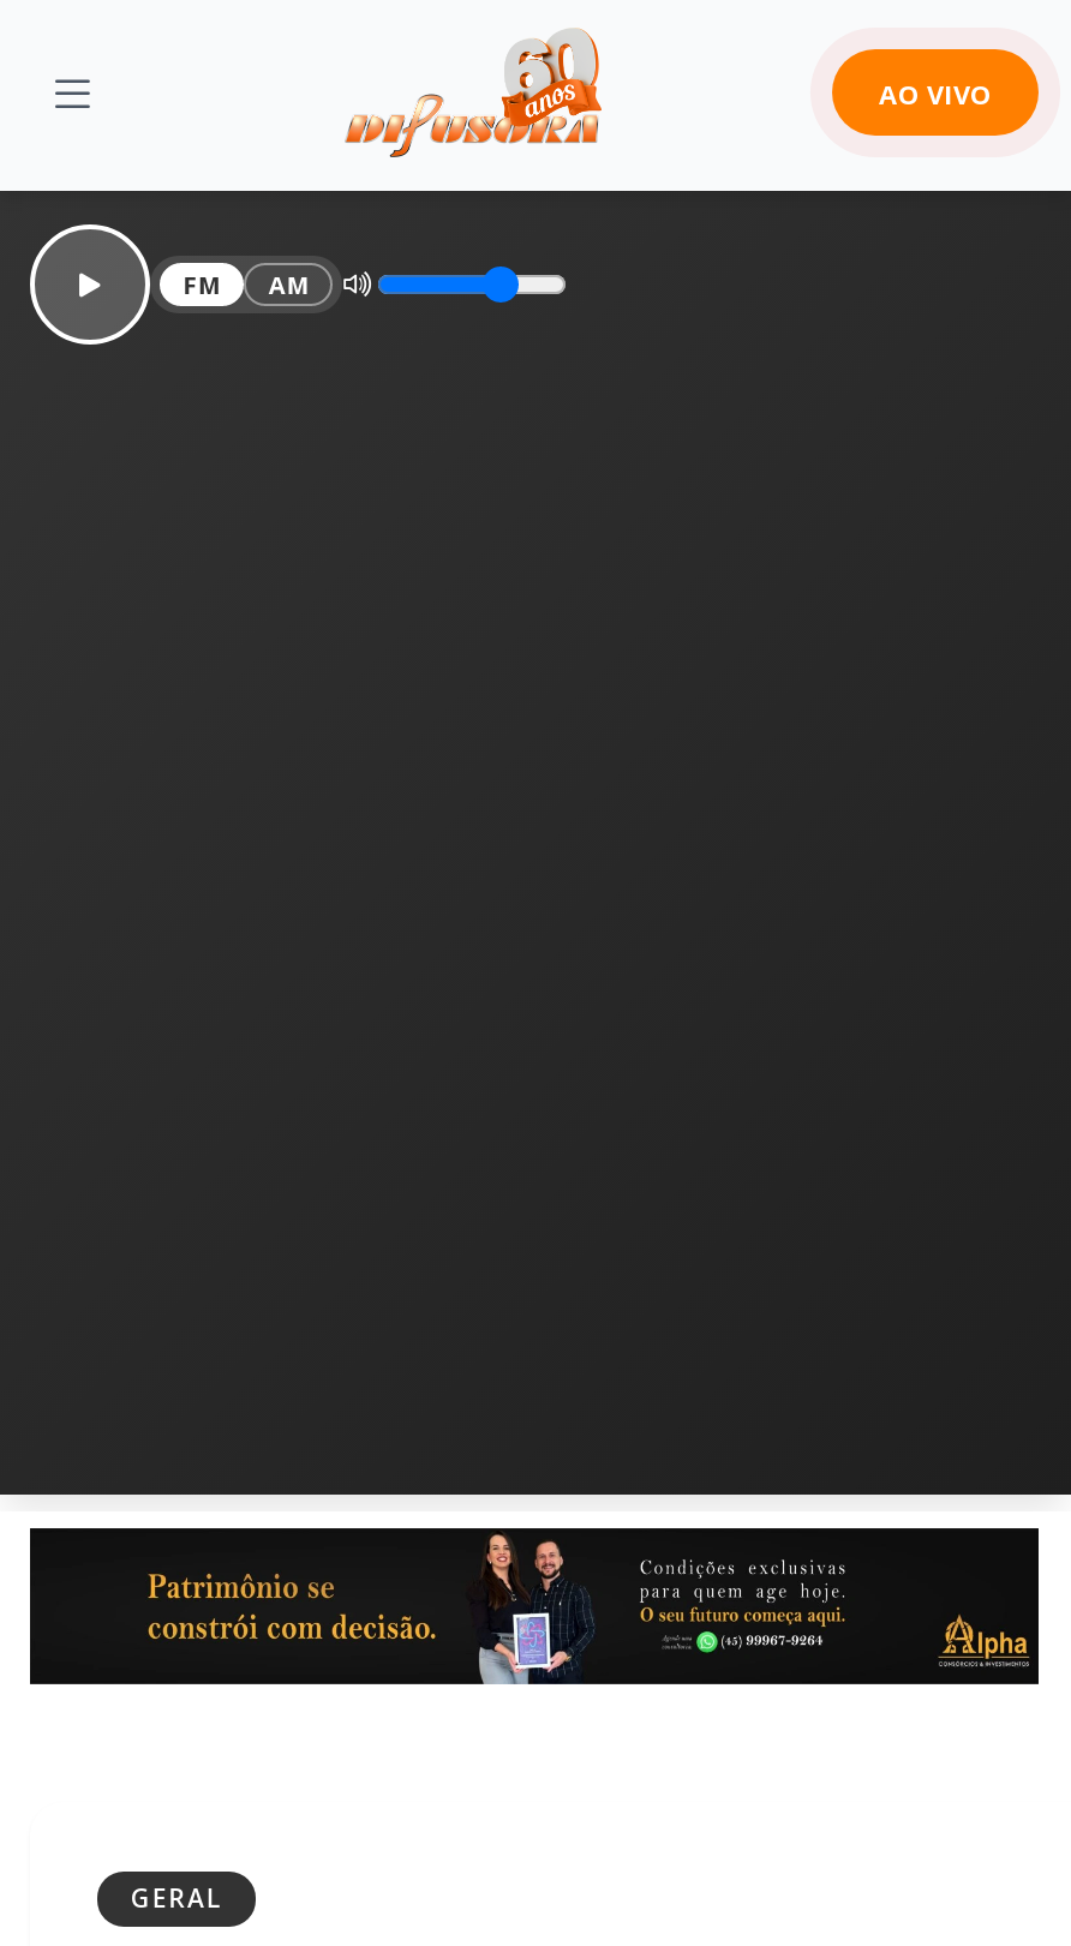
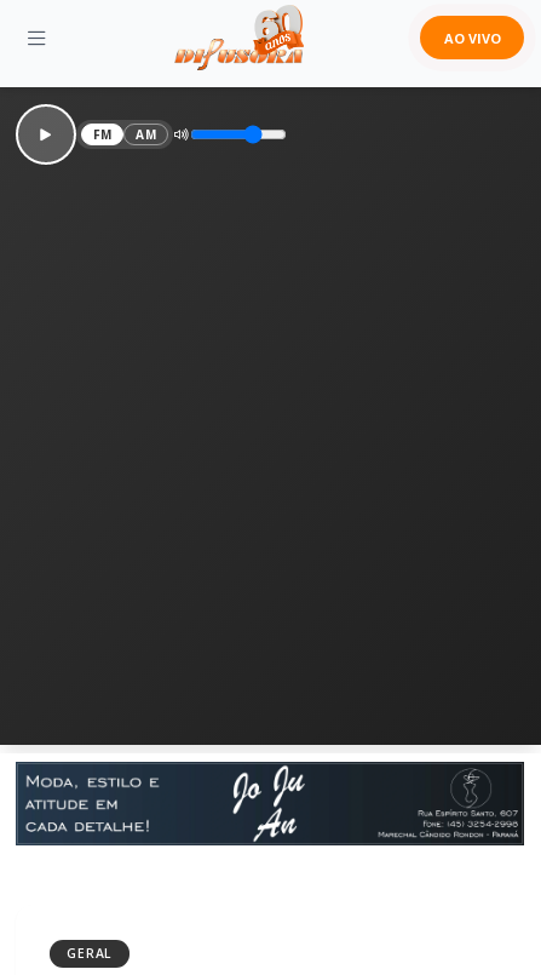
[30,1531,1034,1687] [image] -> [16,763,523,847] [image]

